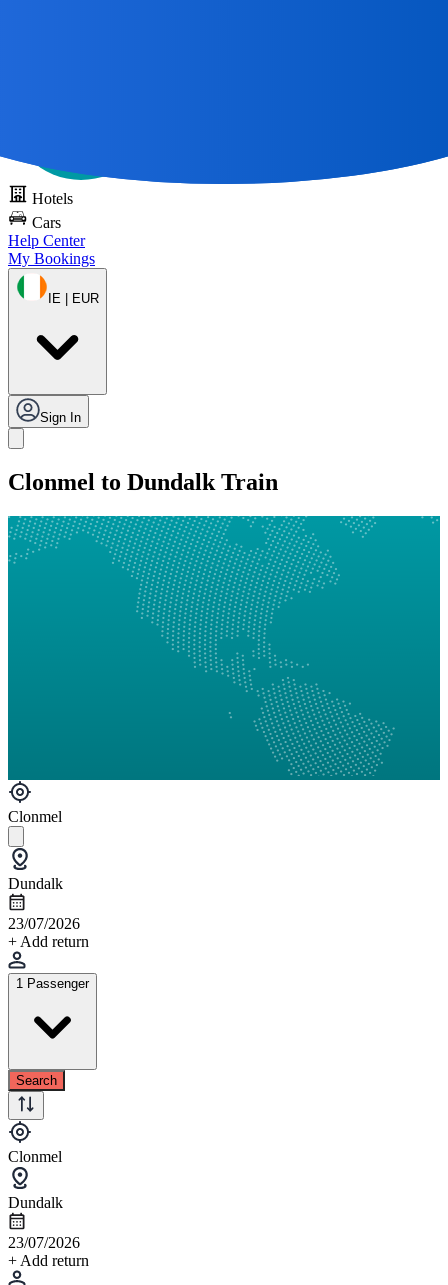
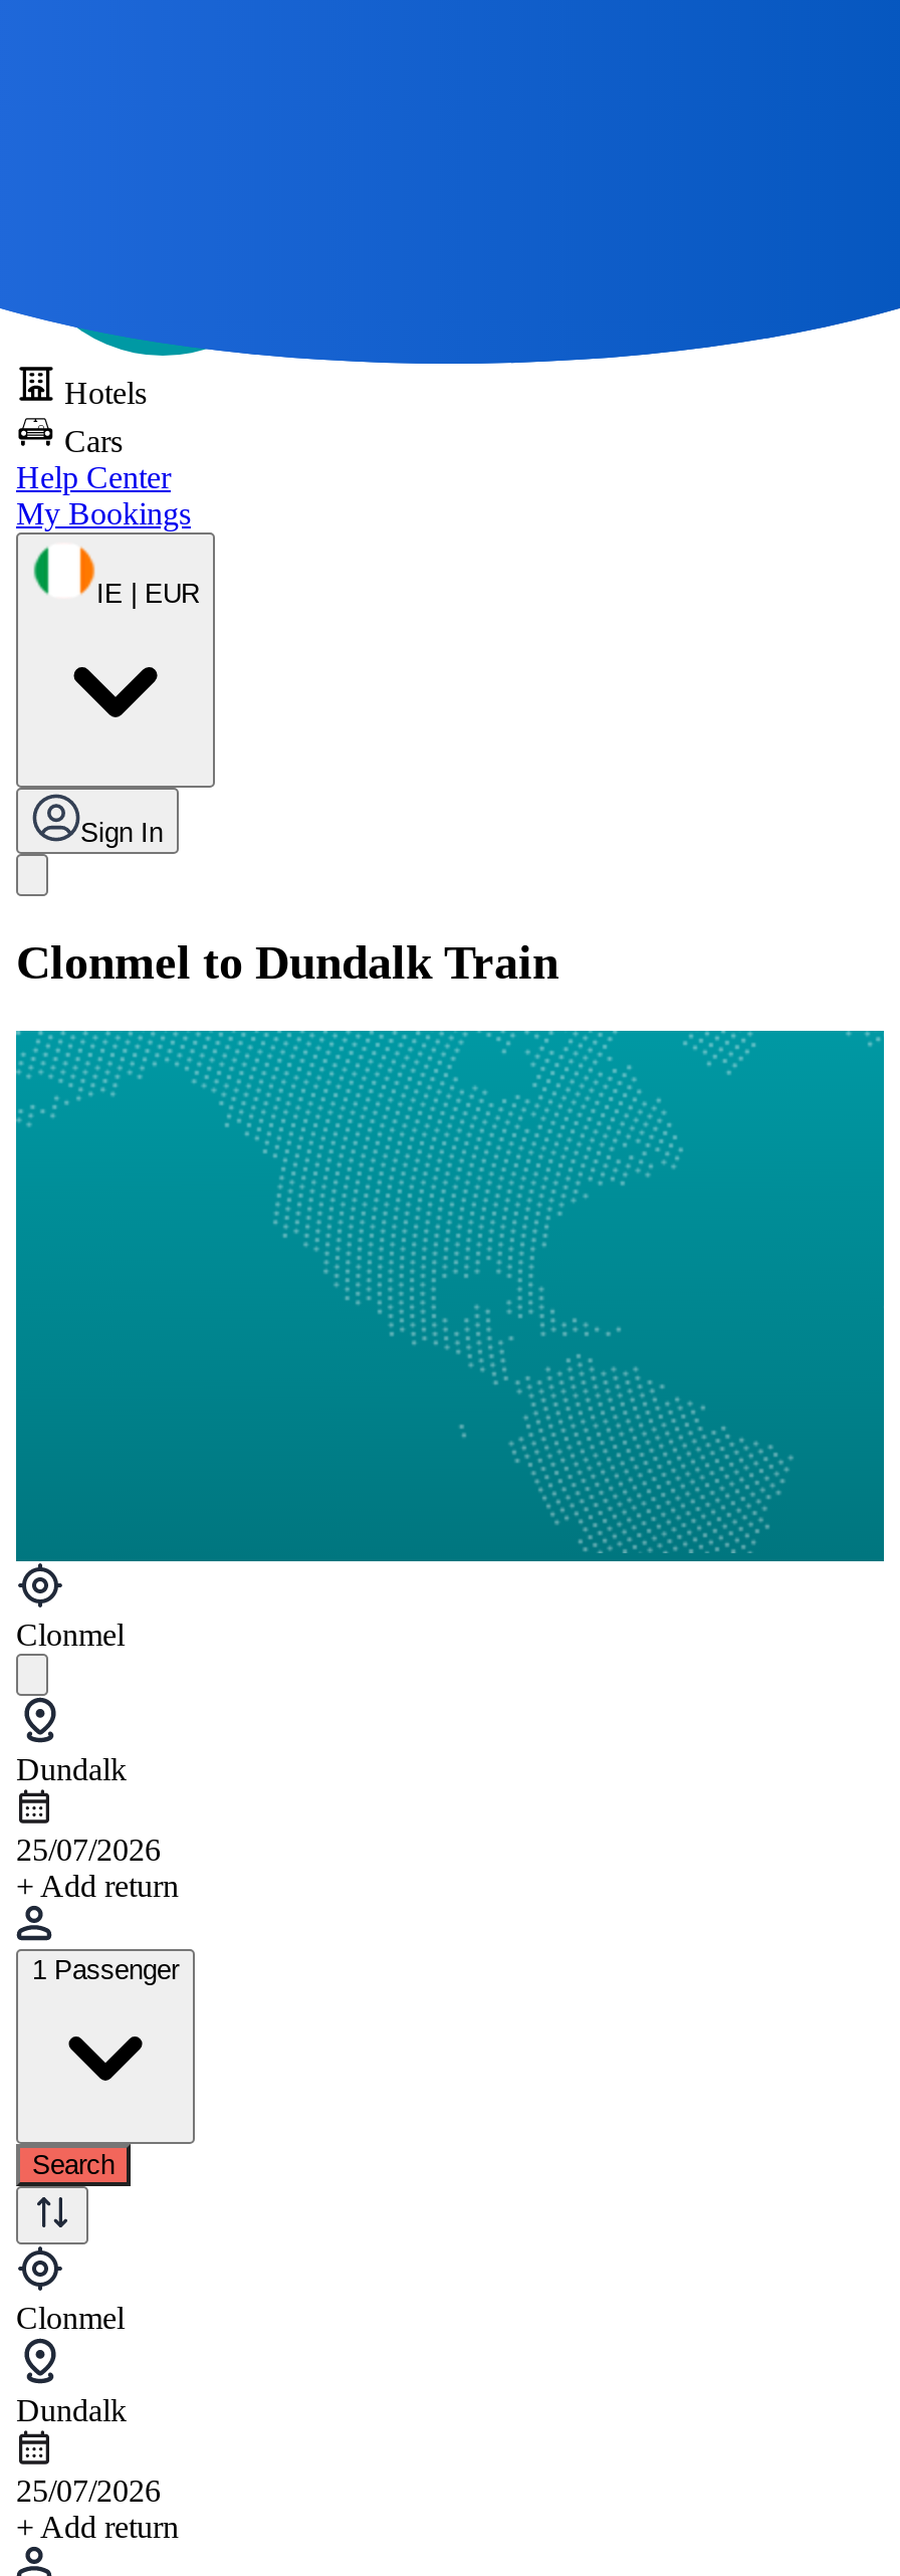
[8,915,80,932] 23/07/2026 -> [16,1832,161,1866] 25/07/2026
[8,1234,80,1251] 23/07/2026 -> [16,2473,161,2507] 25/07/2026

